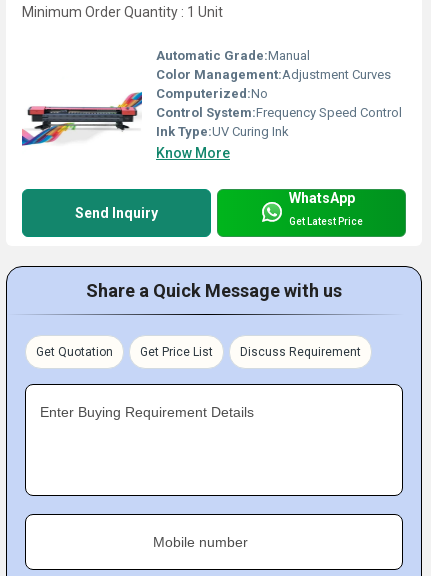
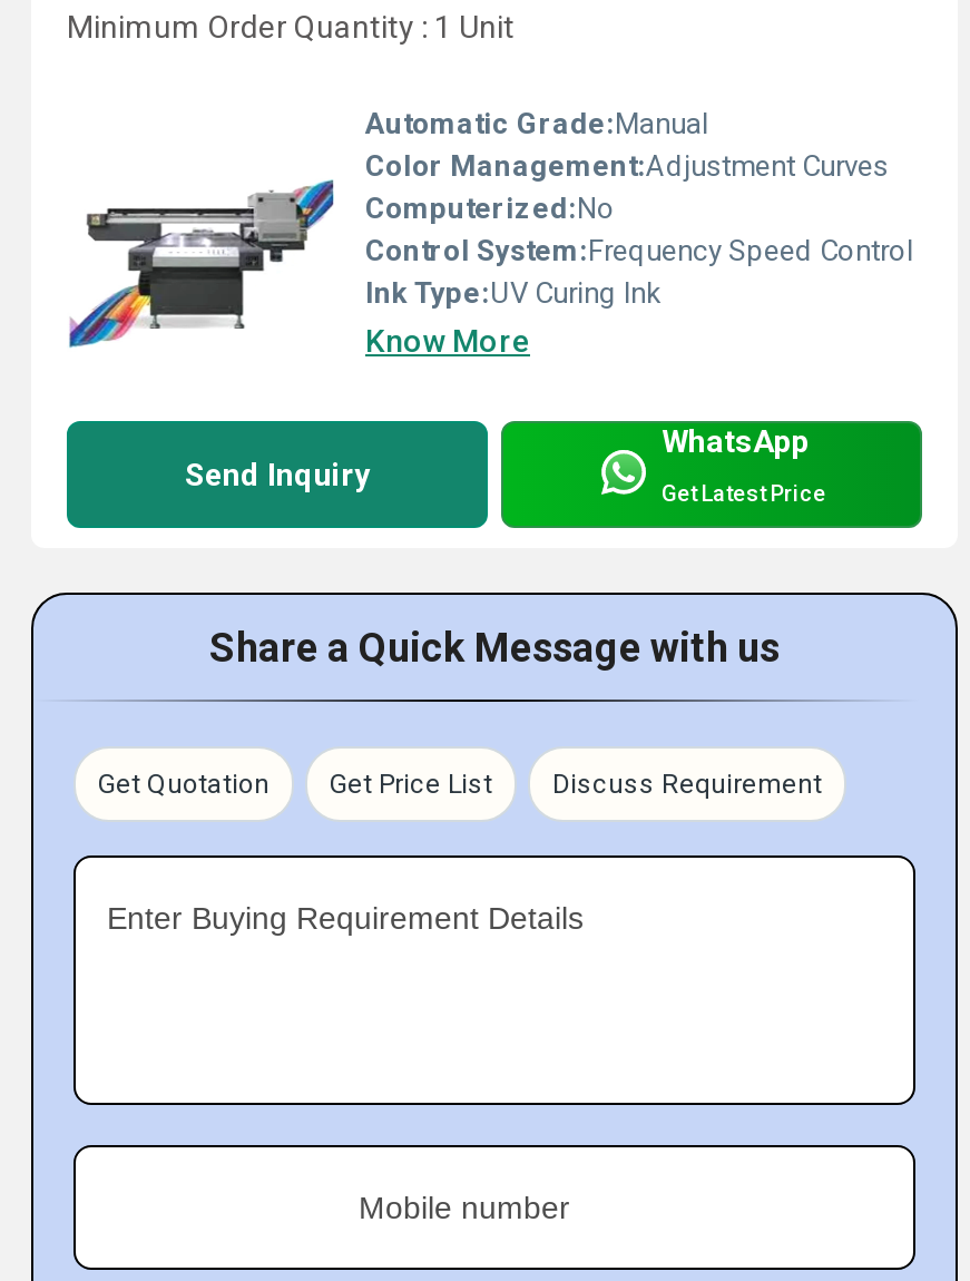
[21,81,143,156] [image] -> [67,178,336,350] [image]

